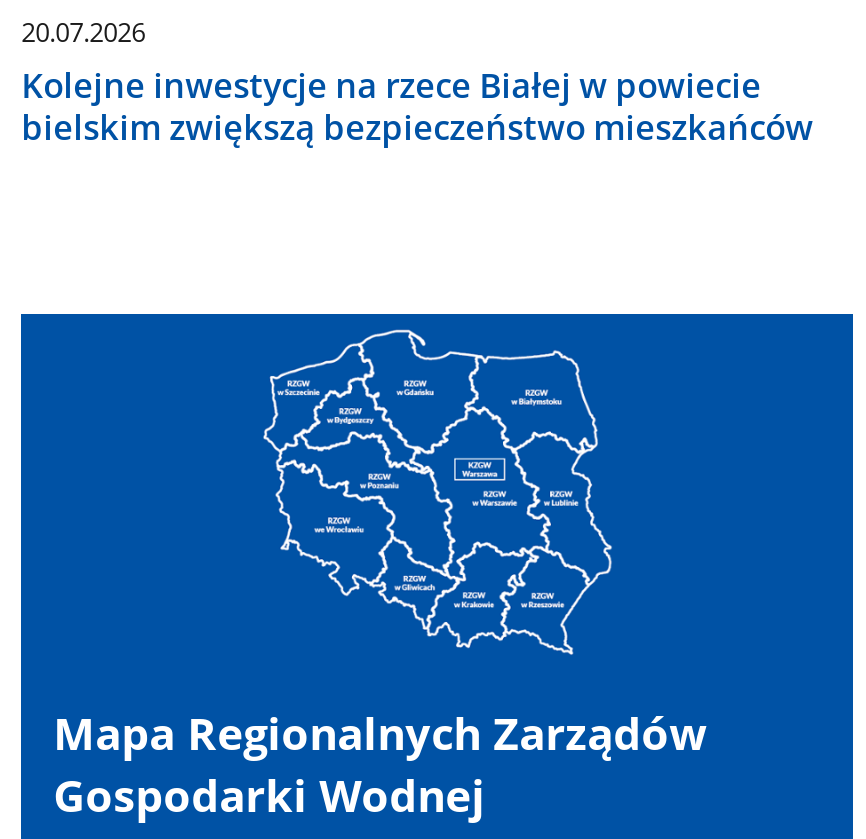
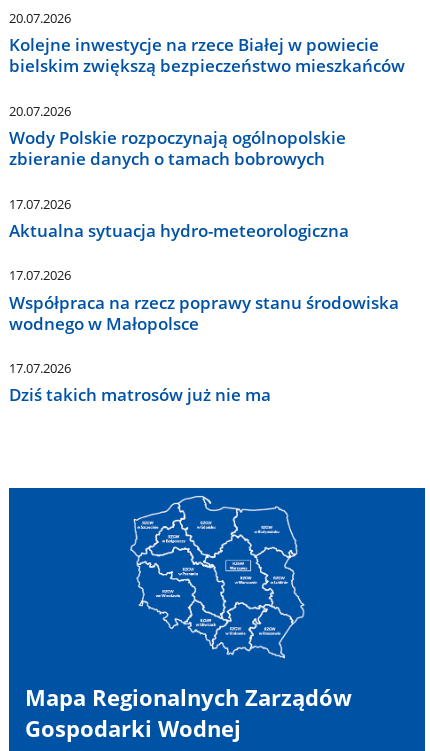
none -> [9,102,399,406] 20.07.2026 | Wody Polskie rozpoczynają ogólnopolskie | zbieranie danych o tamach bobrowych | 17.07.2026 | Aktualna sytuacja hydro-meteorologiczna | 17.07.2026 | Współpraca na rzecz poprawy stanu środowiska | wodnego w Małopolsce | 17.07.2026 | Dziś takich matrosów już nie ma

